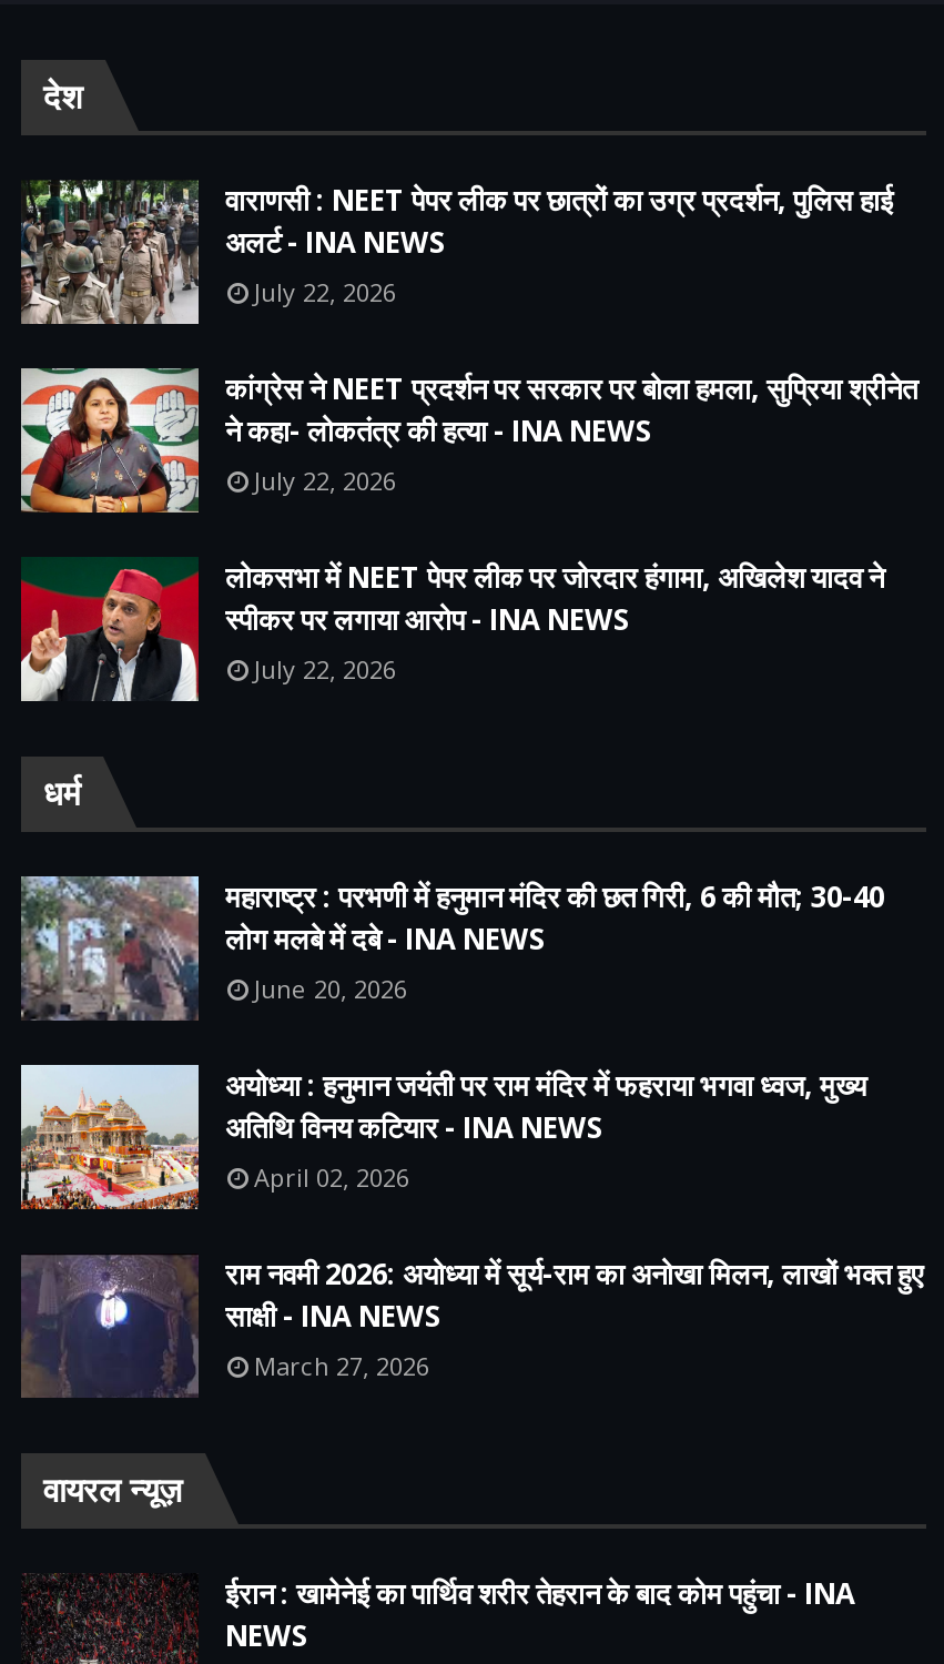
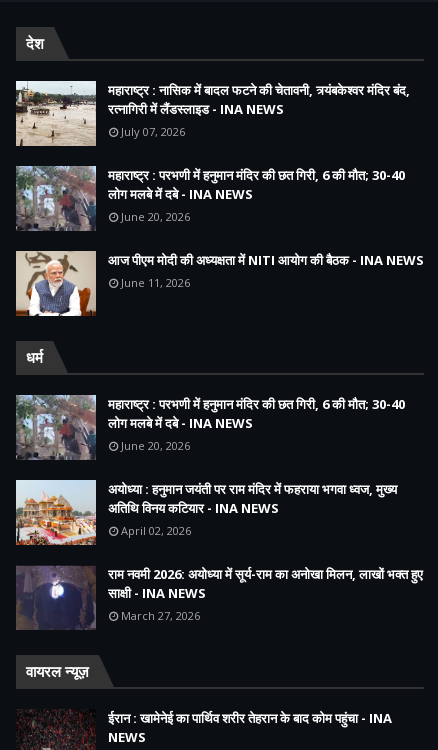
[21,180,893,324] [image] | वाराणसी : NEET पेपर लीक पर छात्रों का उग्र प्रदर्शन, पुलिस हाई | अलर्ट - INA NEWS | July 22, 2026 -> [15,80,410,146] [image] | महाराष्ट्र : नासिक में बादल फटने की चेतावनी, त्र्यंबकेश्वर मंदिर बंद, | रत्नागिरी में लैंडस्लाइड - INA NEWS | July 07, 2026
[21,368,917,515] [image] | कांग्रेस ने NEET प्रदर्शन पर सरकार पर बोला हमला, सुप्रिया श्रीनेत | ने कहा- लोकतंत्र की हत्या - INA NEWS | July 22, 2026 -> [16,166,405,232] [image] | महाराष्ट्र : परभणी में हनुमान मंदिर की छत गिरी, 6 की मौत; 30-40 | लोग मलबे में दबे - INA NEWS | June 20, 2026
[19,557,884,703] [image] | लोकसभा में NEET पेपर लीक पर जोरदार हंगामा, अखिलेश यादव ने | स्पीकर पर लगाया आरोप - INA NEWS | July 22, 2026 -> [15,250,424,317] [image] | आज पीएम मोदी की अध्यक्षता में NITI आयोग की बैठक - INA NEWS | June 11, 2026

